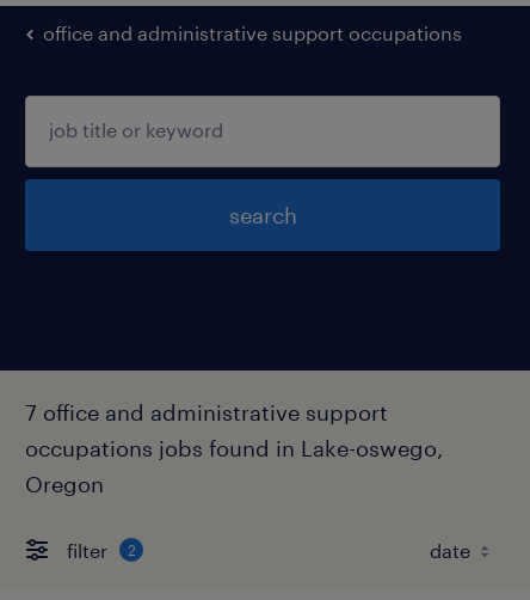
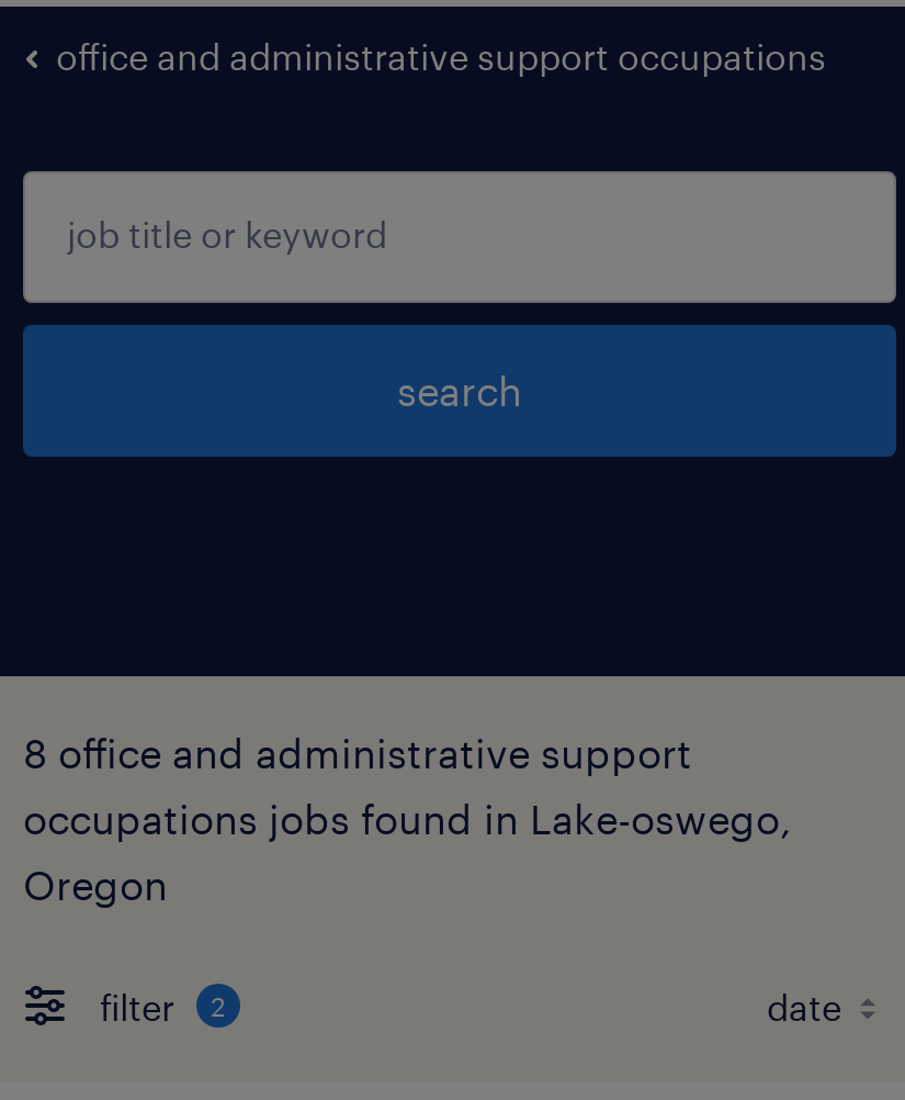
[25,399,388,425] 7 office and administrative support -> [23,729,692,777] 8 office and administrative support

